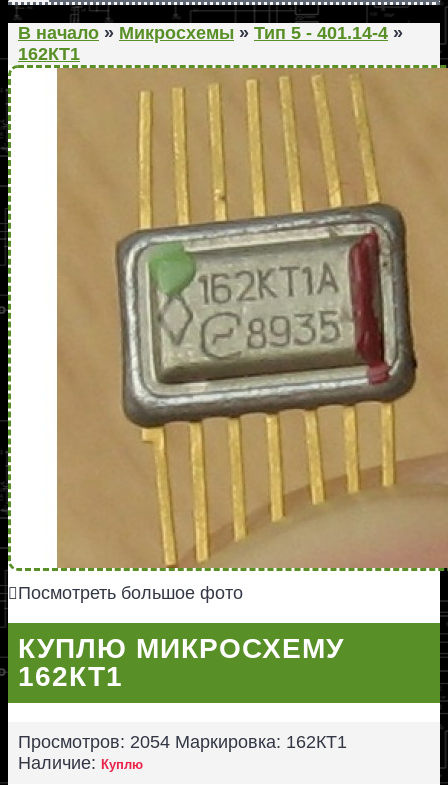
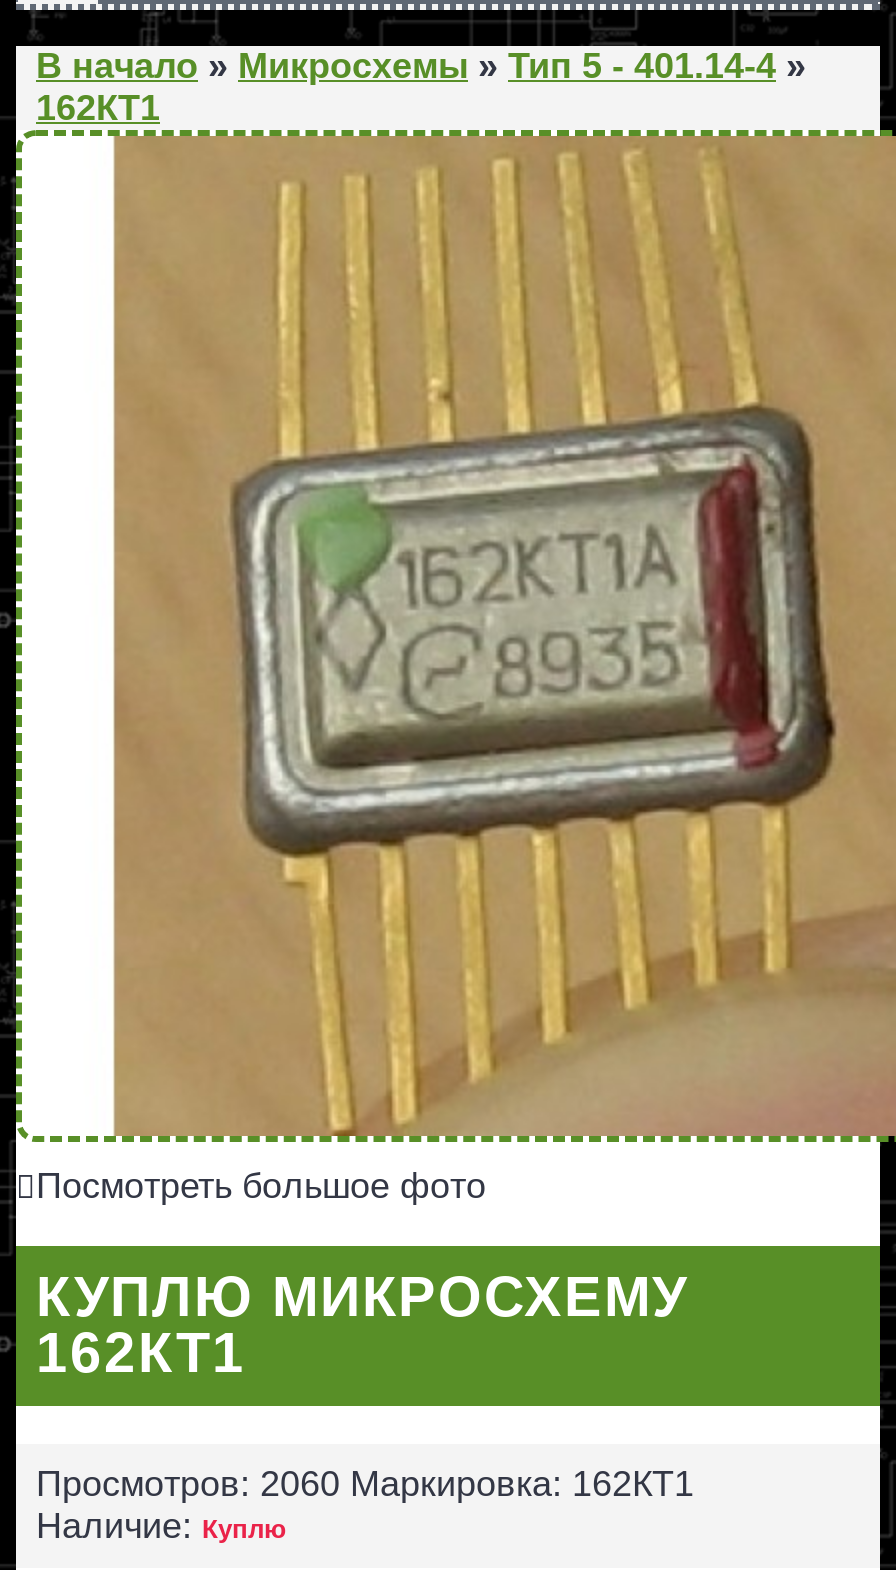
[18,731,347,751] Просмотров: 2054 Маркировка: 162КТ1 -> [36,1463,694,1503] Просмотров: 2060 Маркировка: 162КТ1

